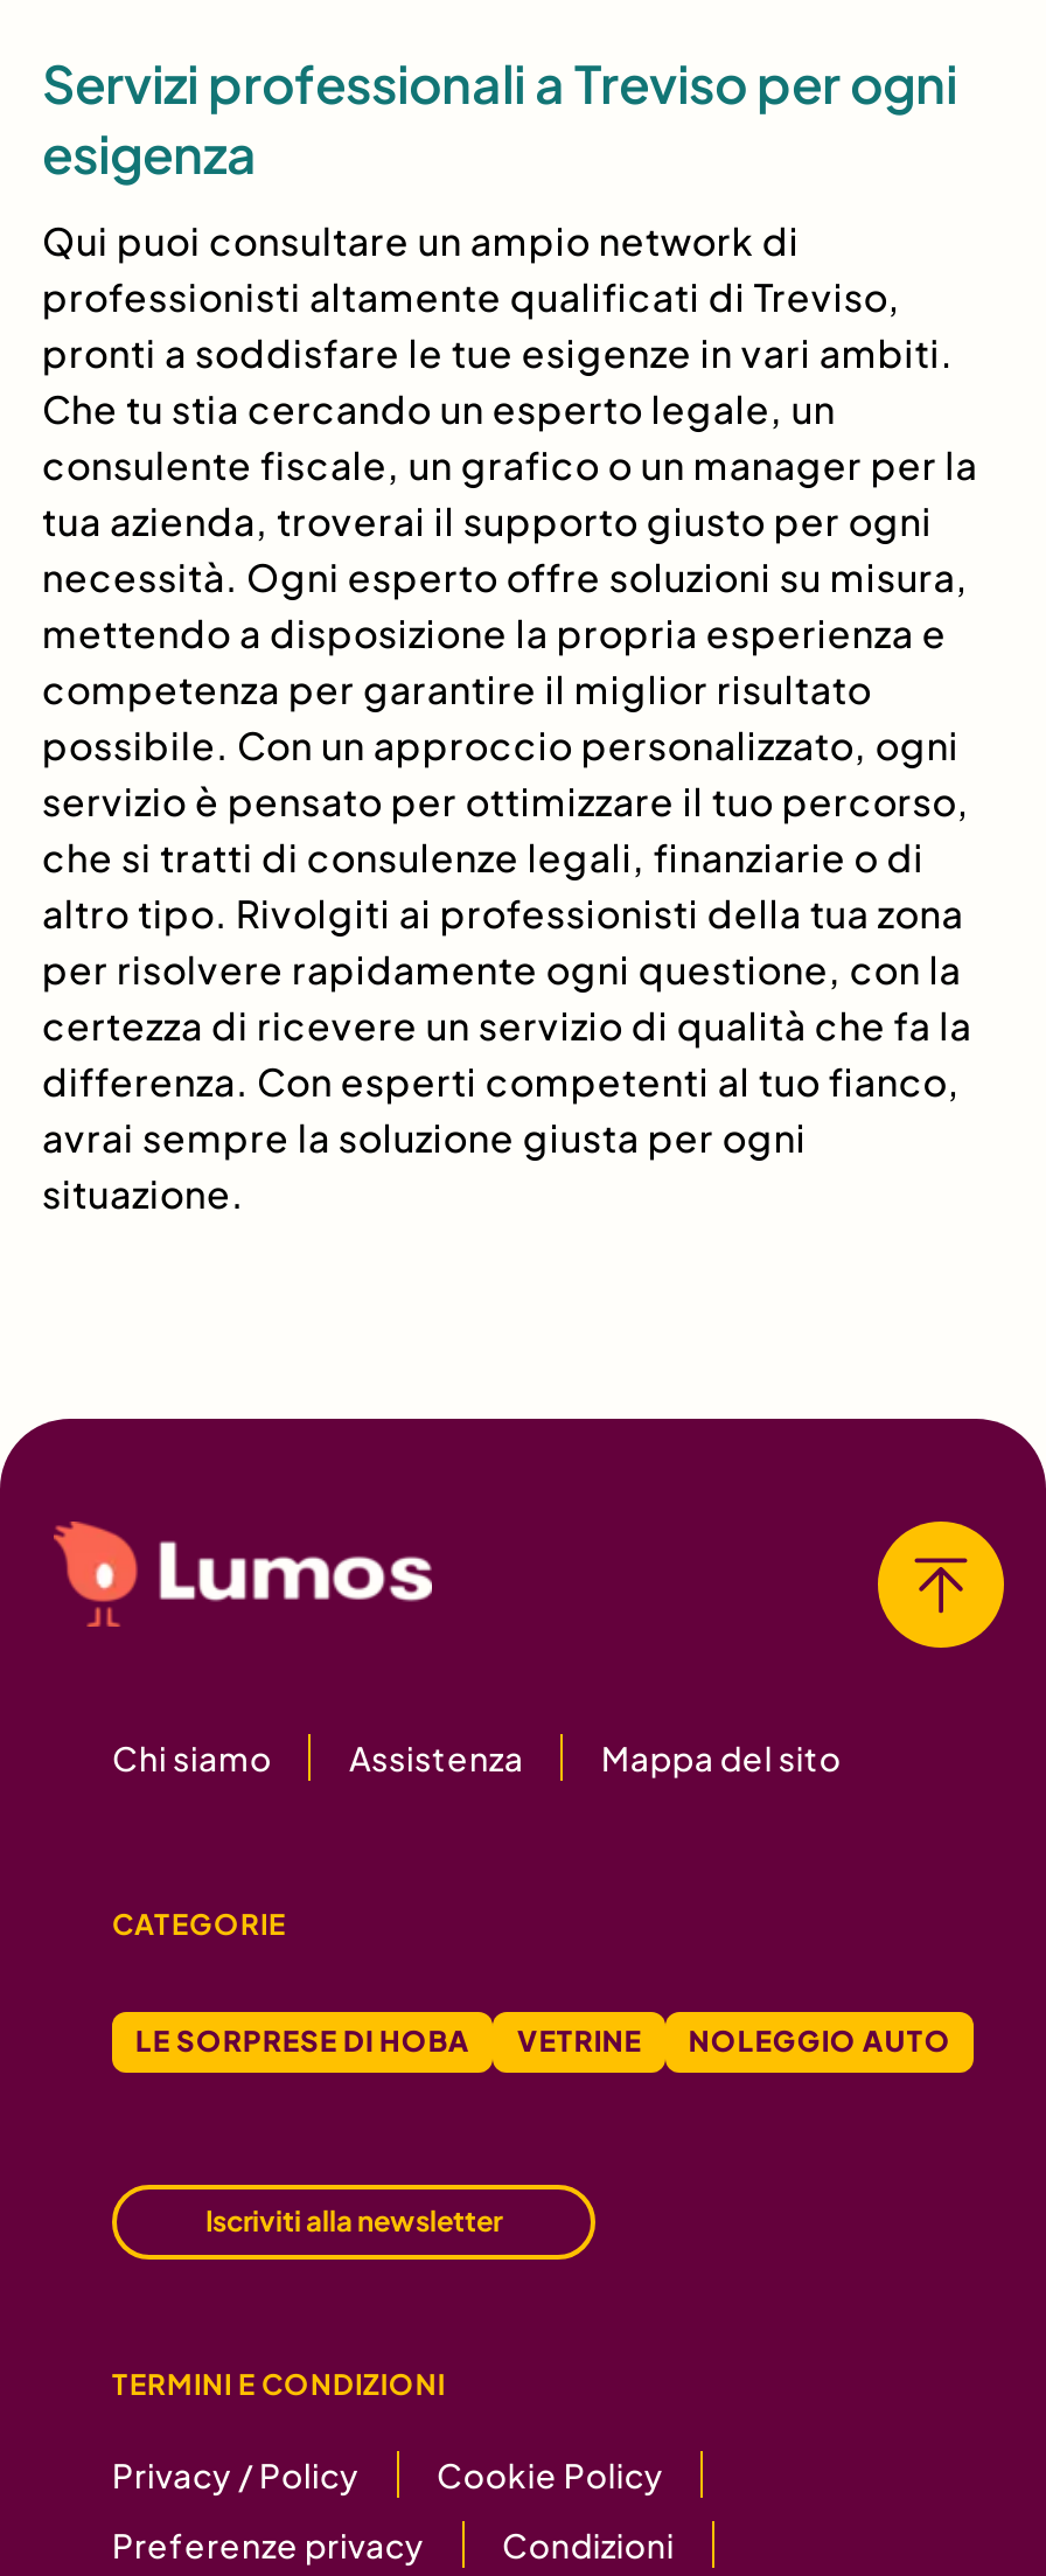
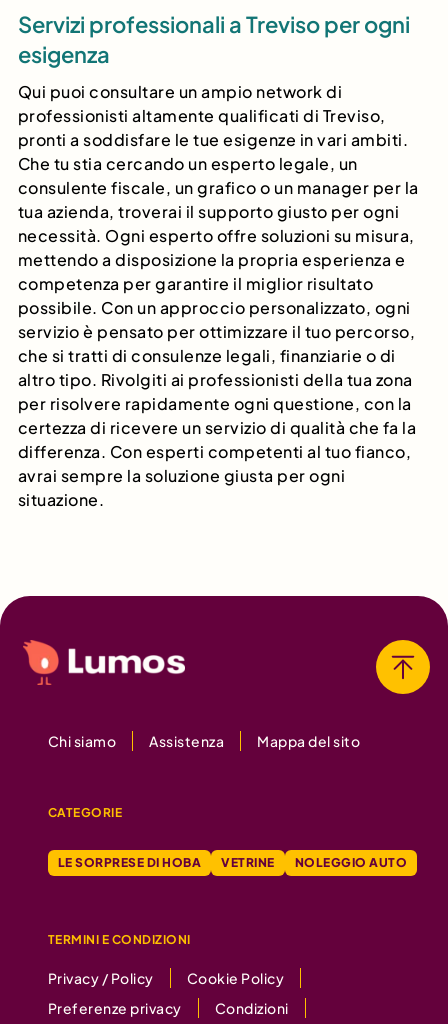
[205,2204,502,2239] Iscriviti alla newsletter -> none

